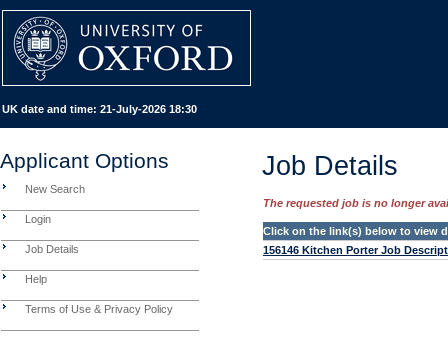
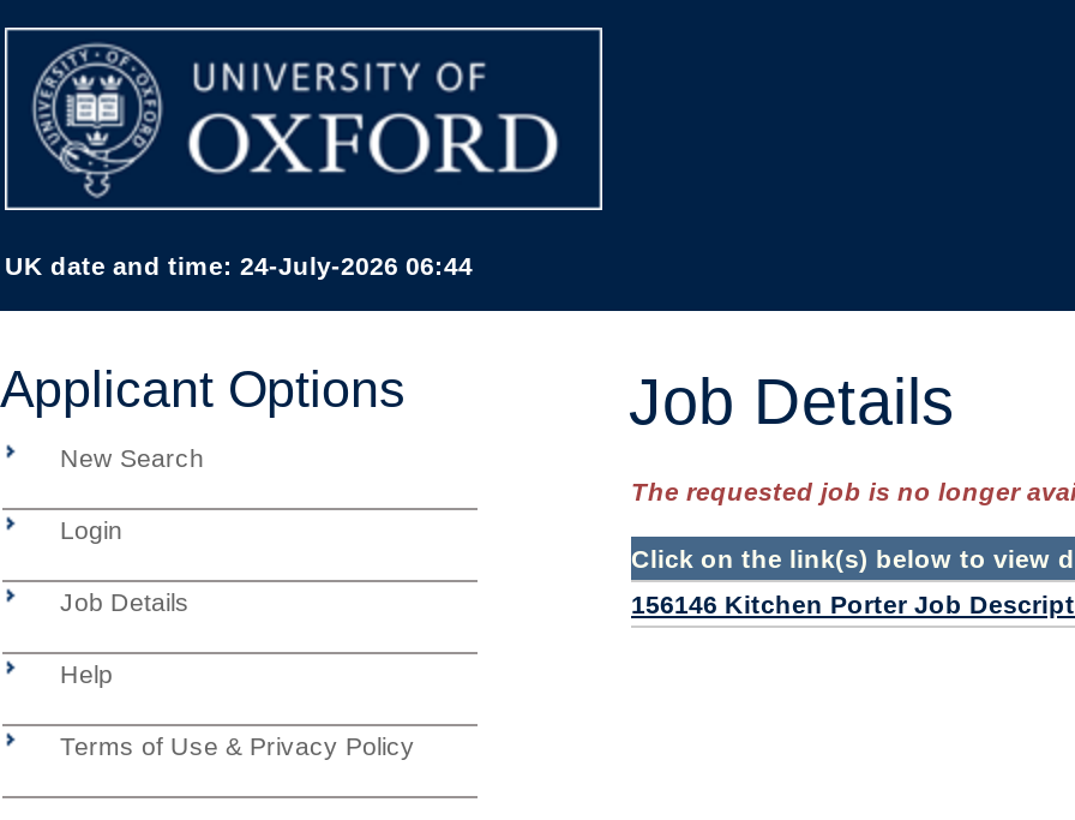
[2,103,197,115] UK date and time: 21-July-2026 18:30 -> [5,251,473,280] UK date and time: 24-July-2026 06:44

